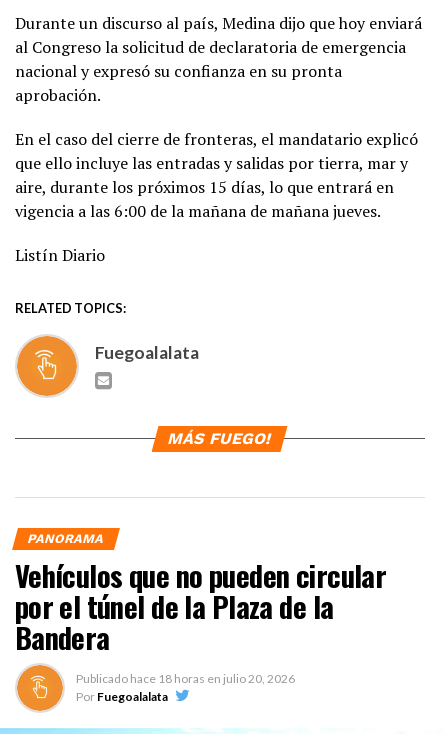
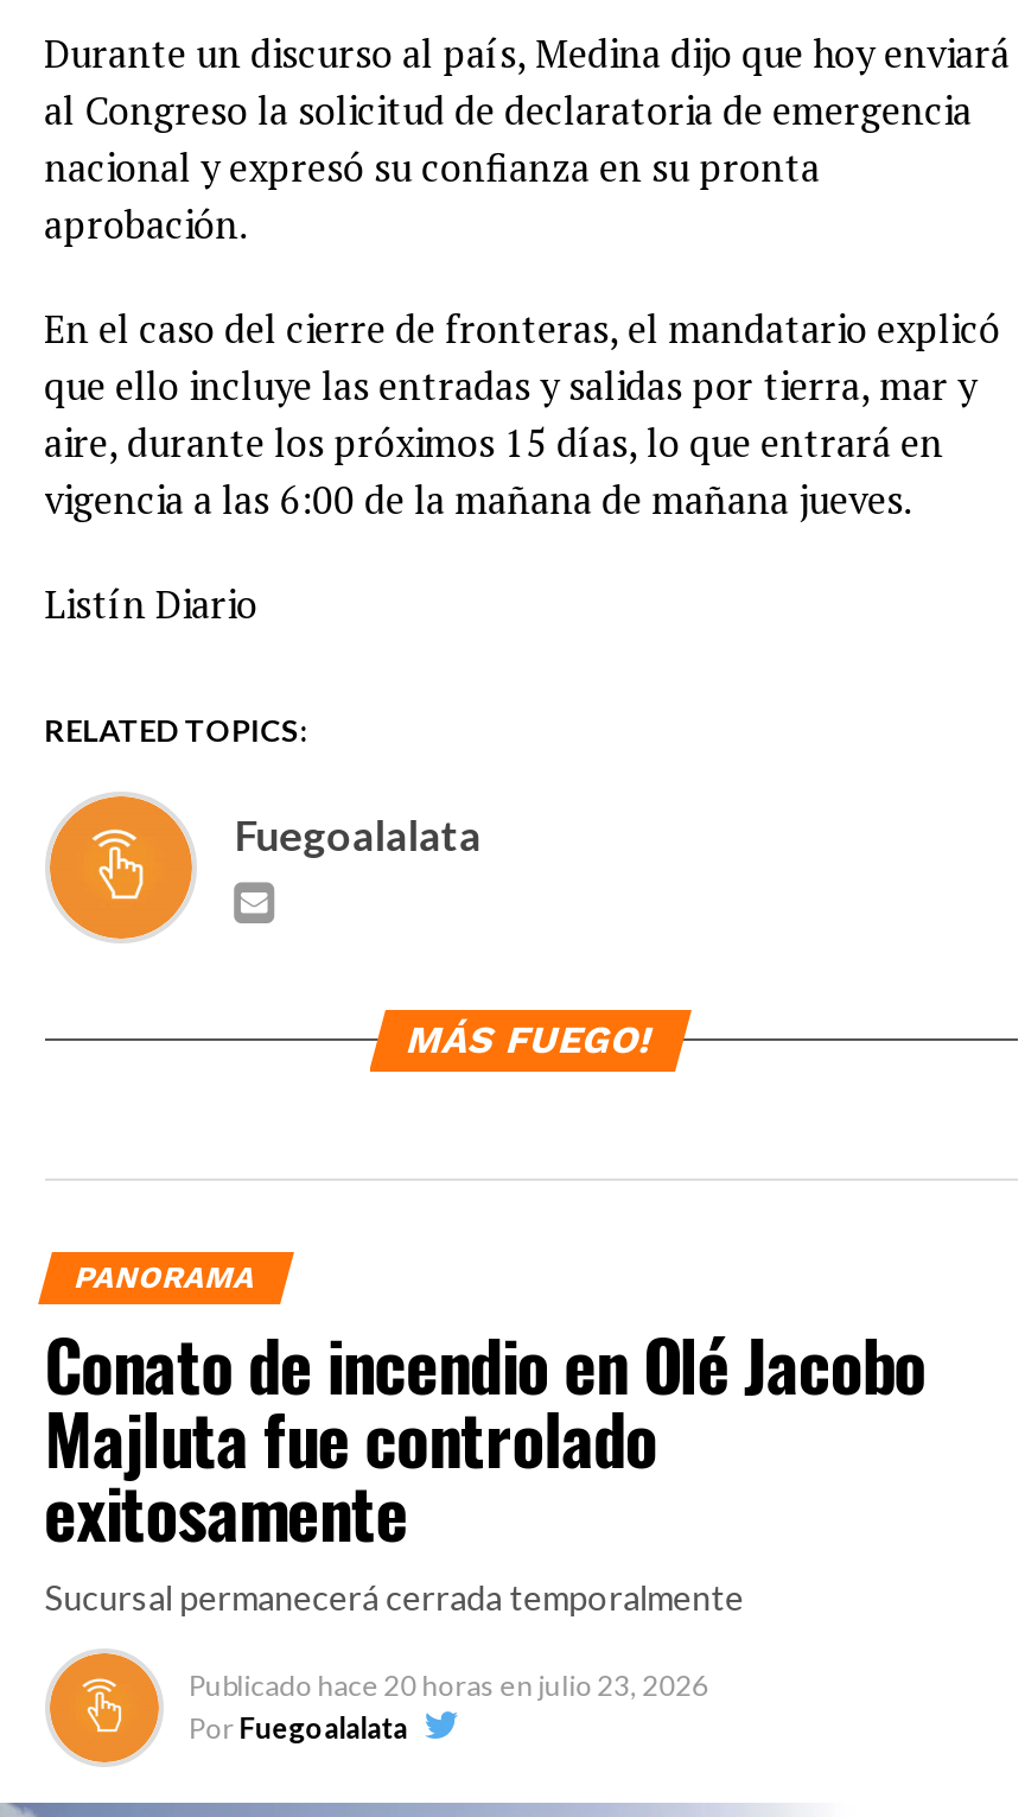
[15,554,386,686] Vehículos que no pueden circular | por el túnel de la Plaza de la | Bandera | Publicado hace 18 horas en julio 20, 2026 -> [44,1313,926,1702] Conato de incendio en Olé Jacobo | Majluta fue controlado | exitosamente | Sucursal permanecerá cerrada temporalmente | Publicado hace 20 horas en julio 23, 2026

